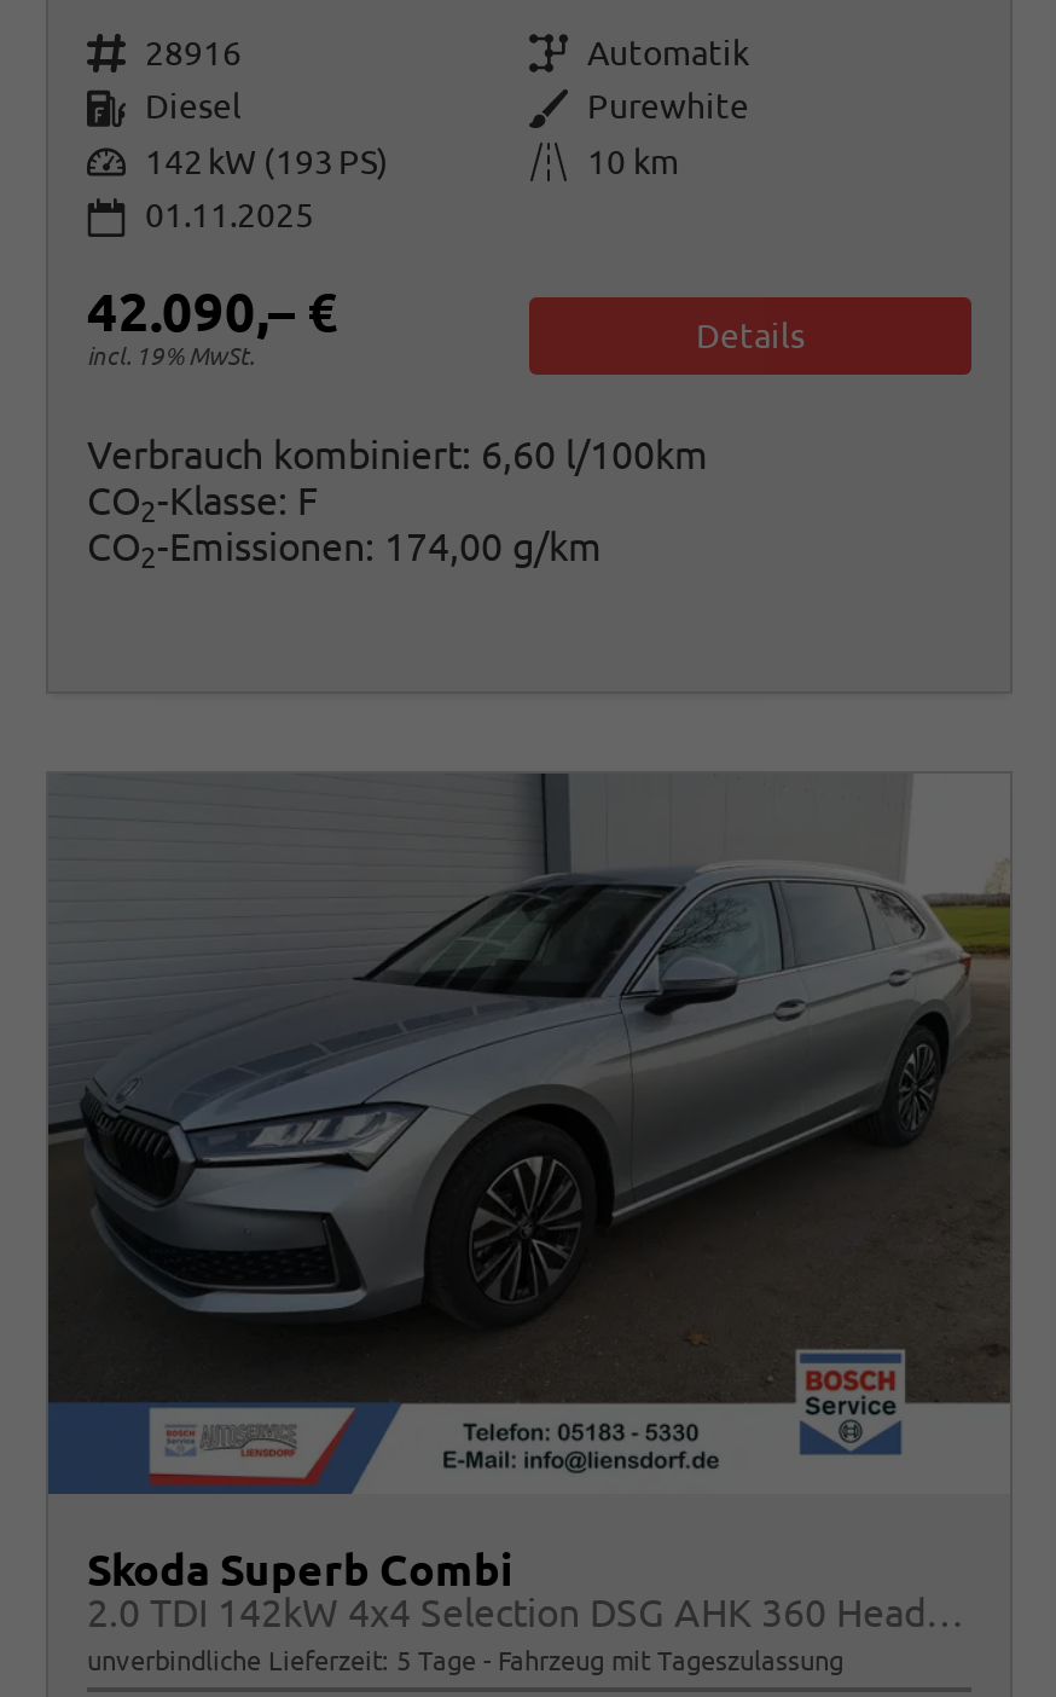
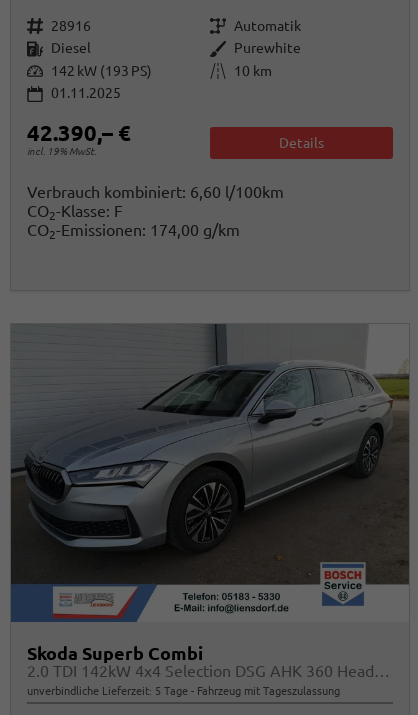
[87,281,338,341] 42.090,– € -> [27,120,131,145] 42.390,– €

